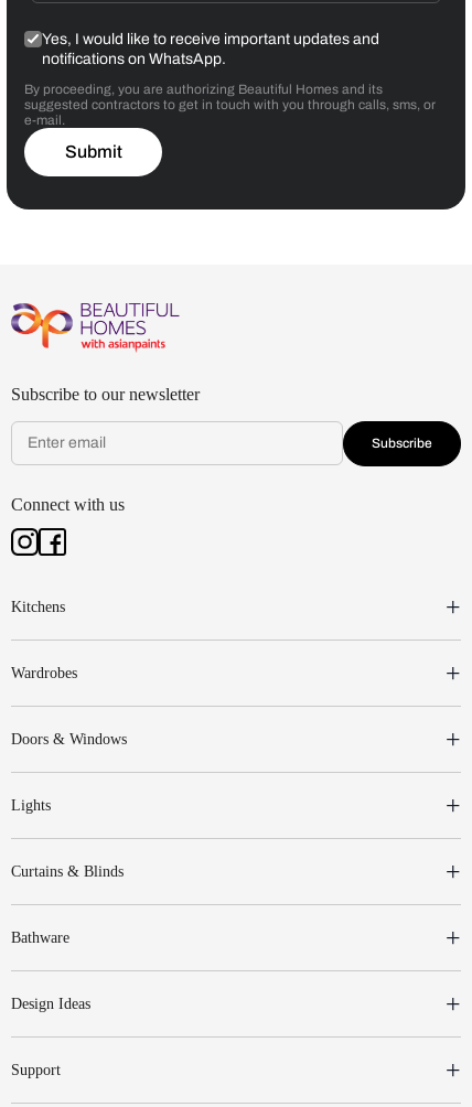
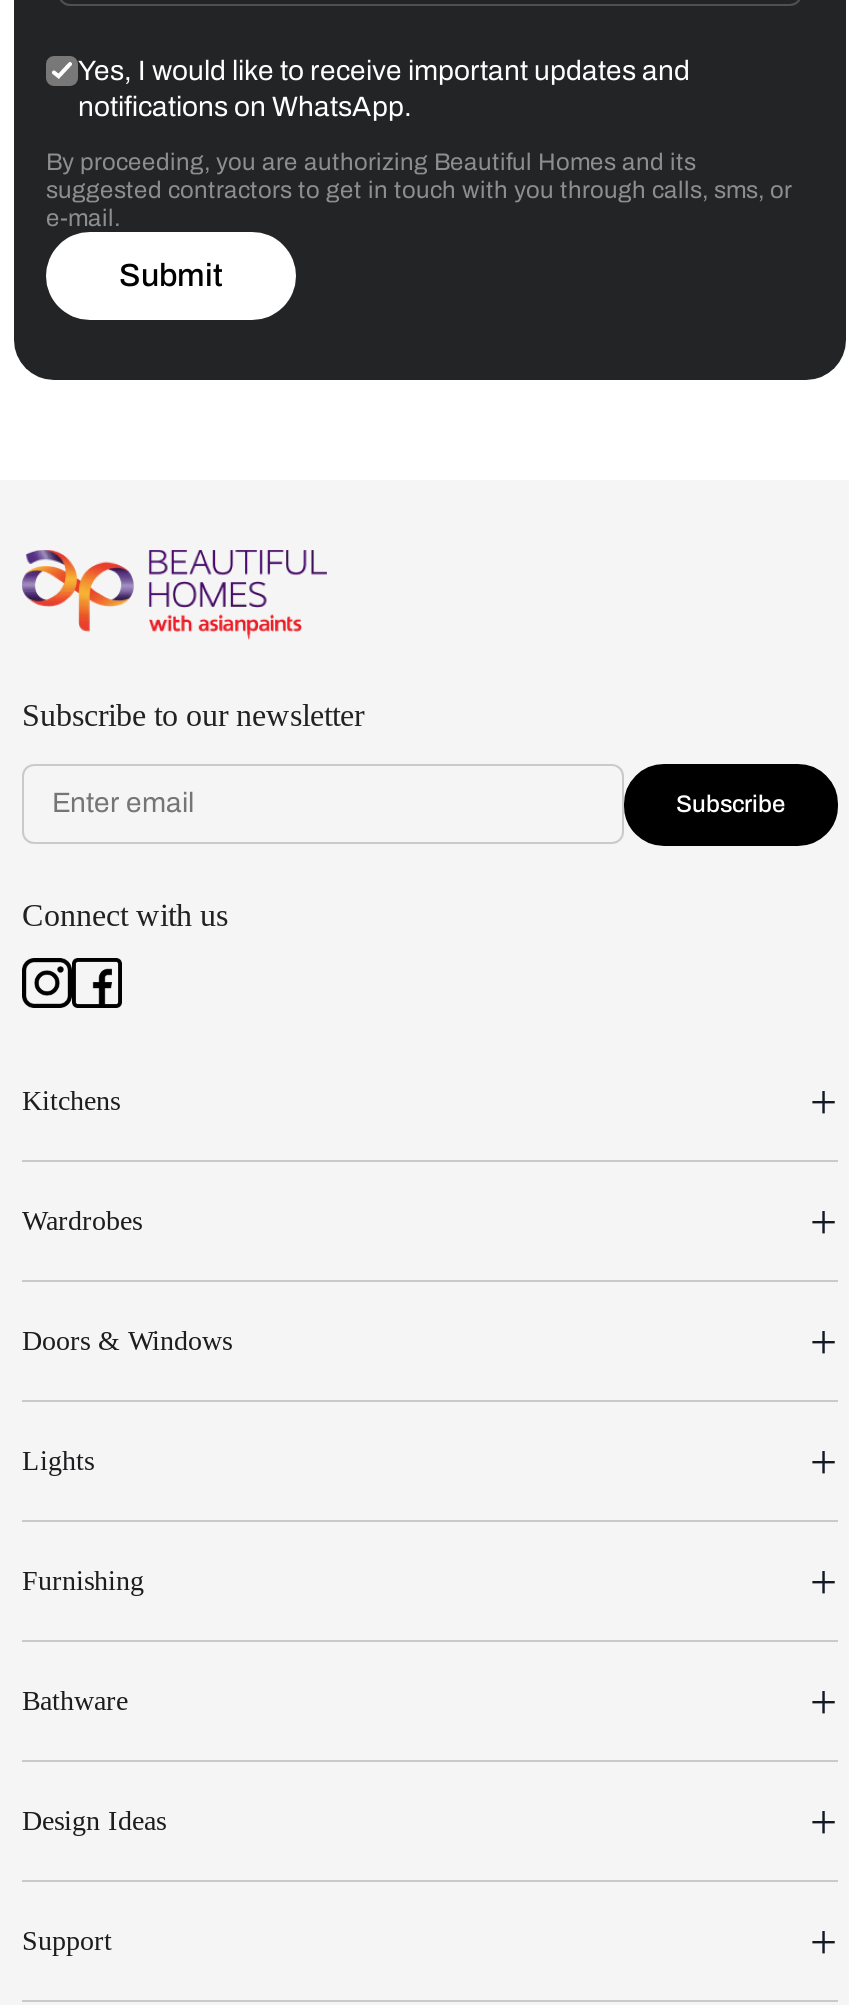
[11,863,124,880] Curtains & Blinds -> [22,1566,144,1596] Furnishing

